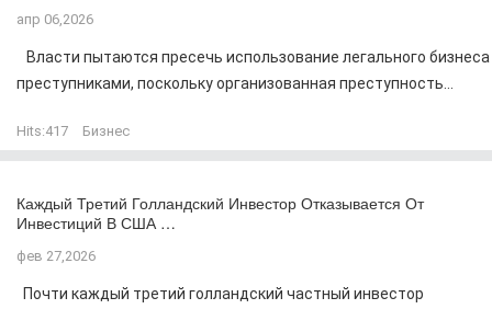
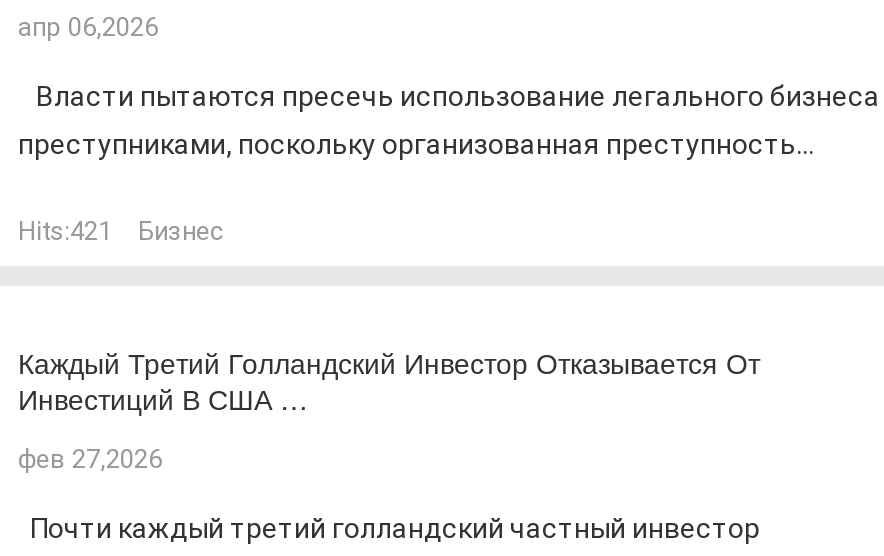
[16,123,130,139] Hits:417 Бизнес -> [18,216,224,246] Hits:421 Бизнес

